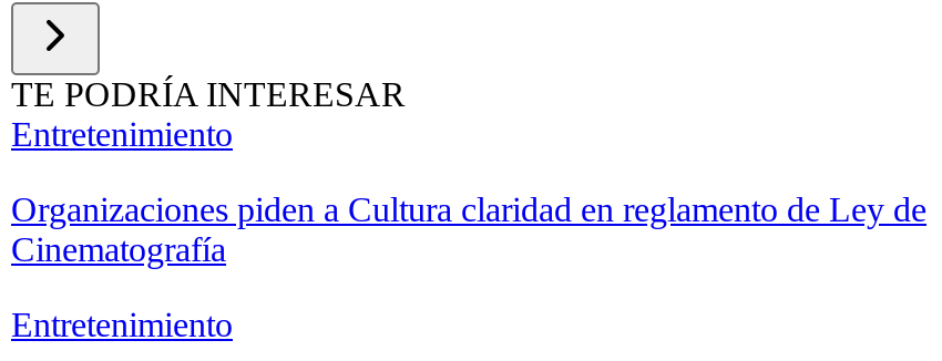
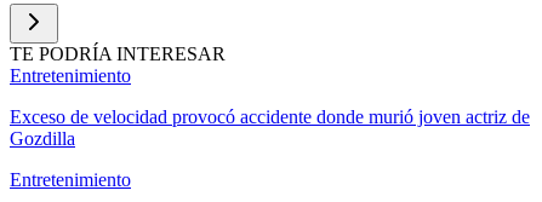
[11,191,926,268] Organizaciones piden a Cultura claridad en reglamento de Ley de | Cinematografía -> [10,107,530,149] Exceso de velocidad provocó accidente donde murió joven actriz de | Gozdilla

